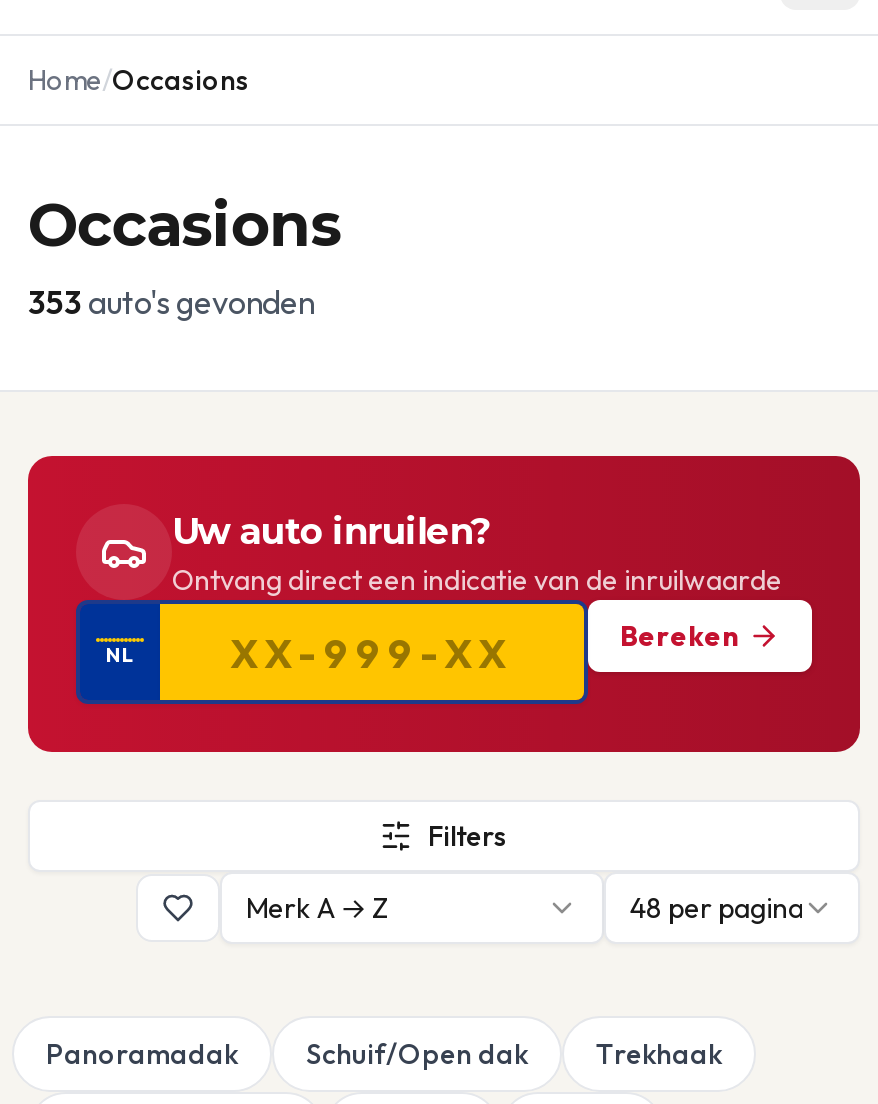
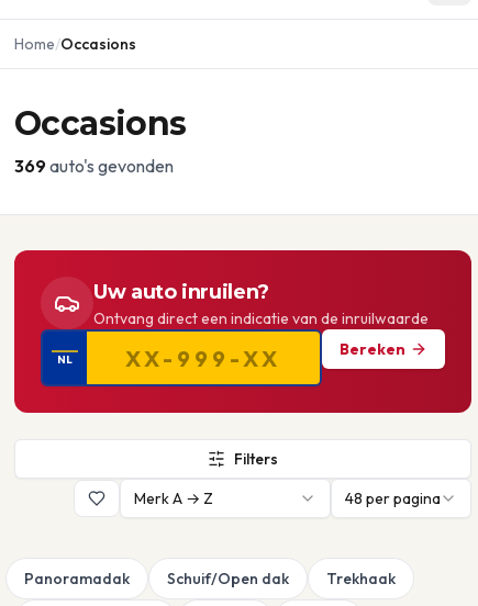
[28,282,314,322] 353 auto's gevonden -> [14,155,174,177] 369 auto's gevonden

